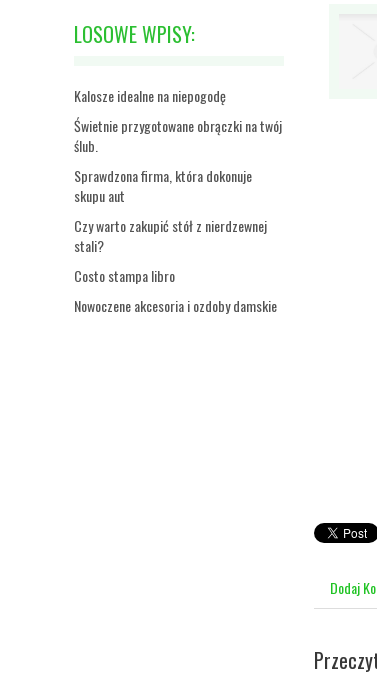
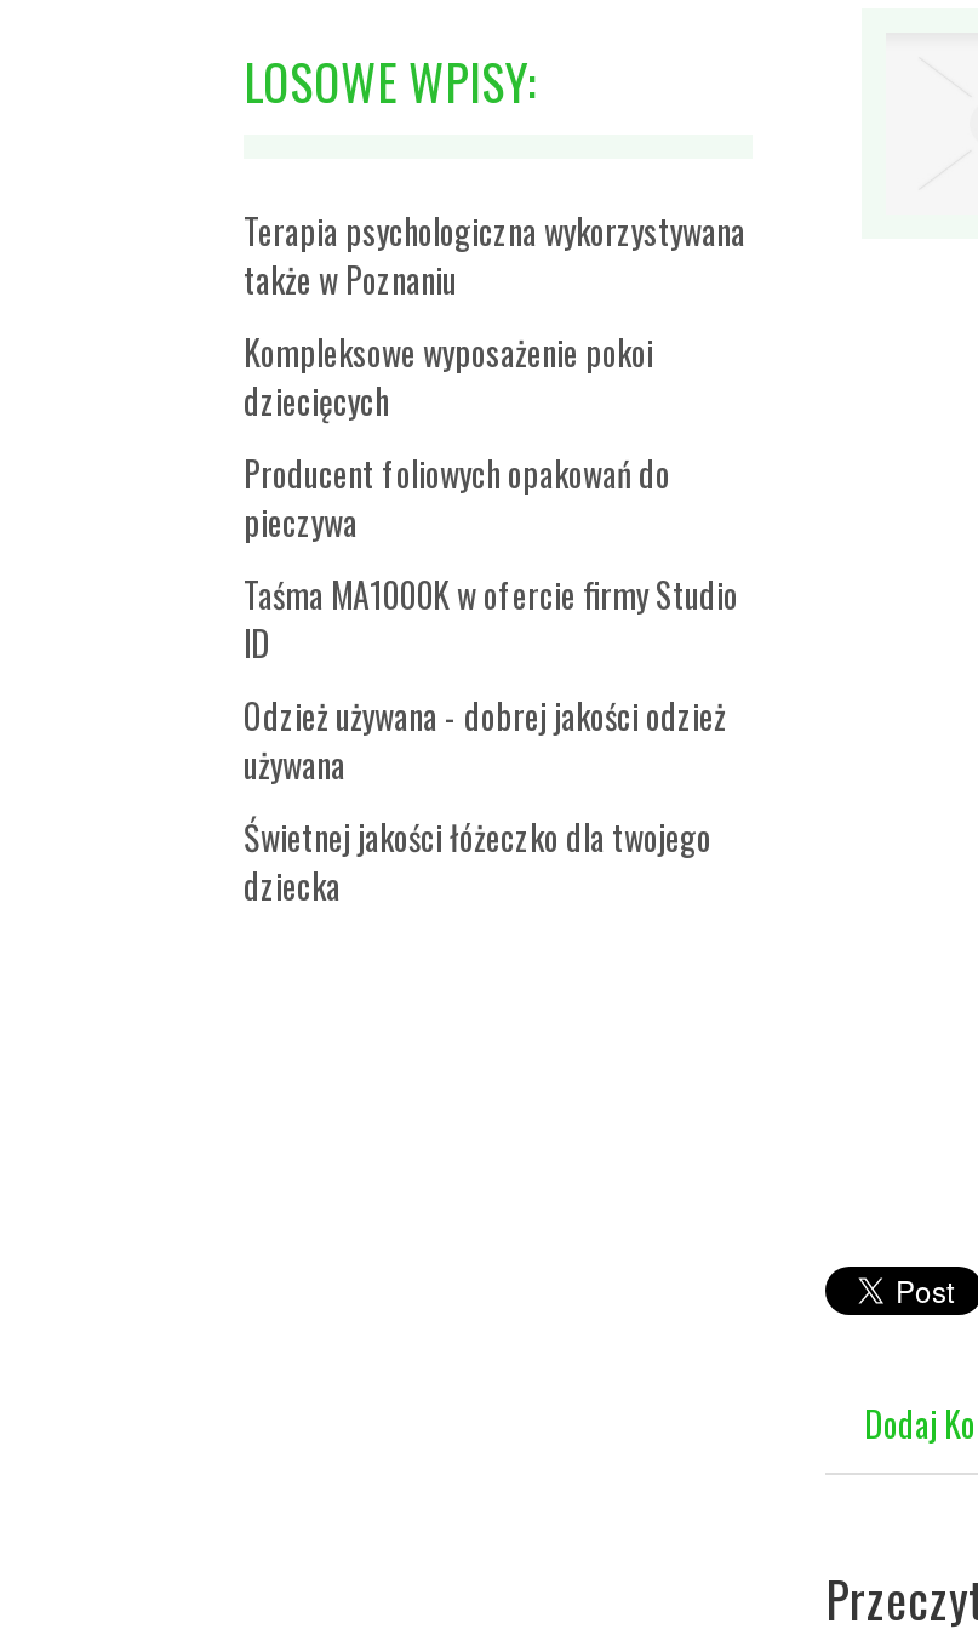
[74,85,282,316] Kalosze idealne na niepogodę | Świetnie przygotowane obrączki na twój | ślub. | Sprawdzona firma, która dokonuje | skupu aut | Czy warto zakupić stół z nierdzewnej | stali? | Costo stampa libro | Nowoczene akcesoria i ozdoby damskie -> [244,205,745,910] Terapia psychologiczna wykorzystywana | także w Poznaniu | Kompleksowe wyposażenie pokoi | dziecięcych | Producent foliowych opakowań do | pieczywa | Taśma MA1000K w ofercie firmy Studio | ID | Odzież używana - dobrej jakości odzież | używana | Świetnej jakości łóżeczko dla twojego | dziecka

